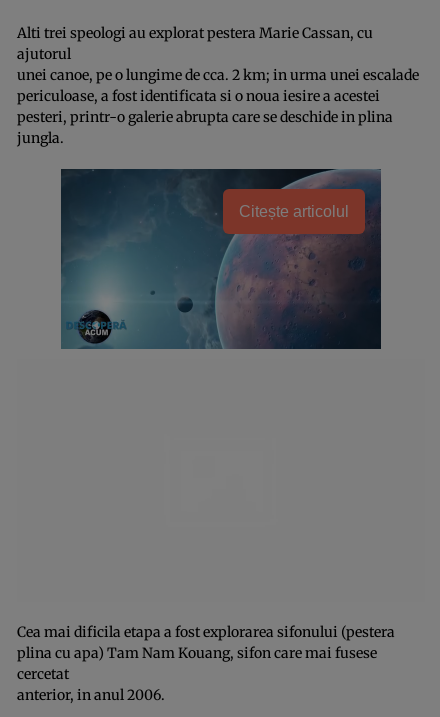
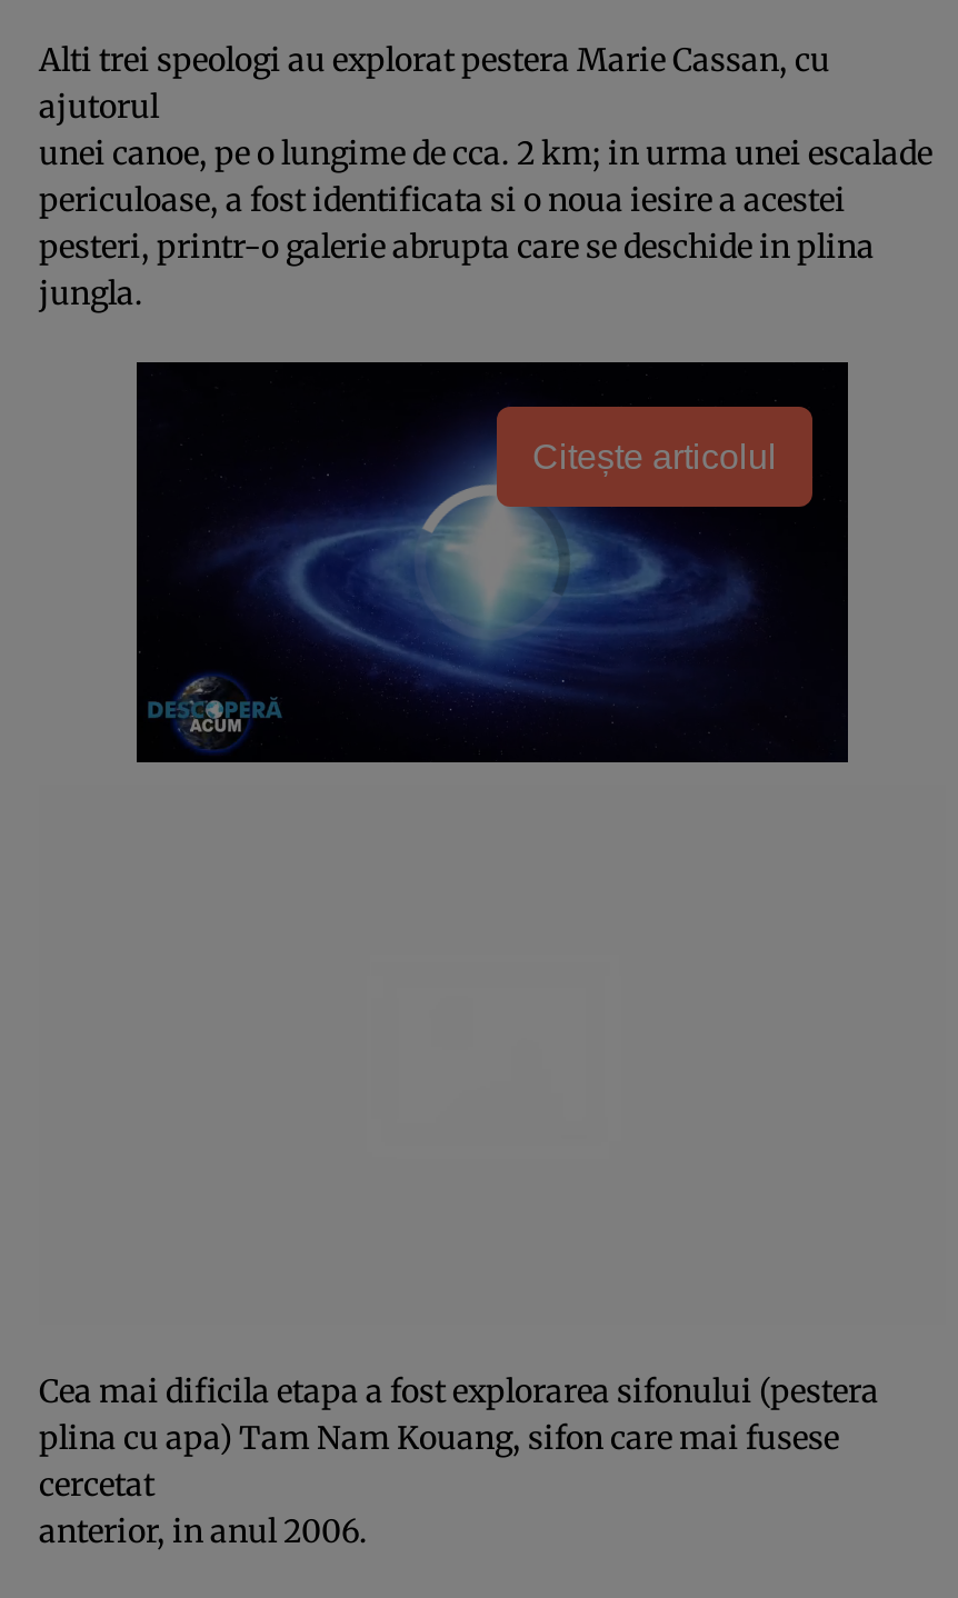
[60,168,382,350] [image] -> [134,360,850,765] [image]

